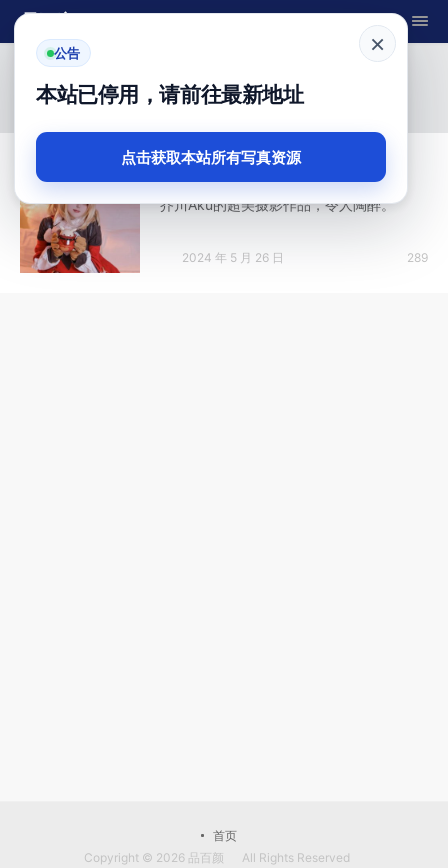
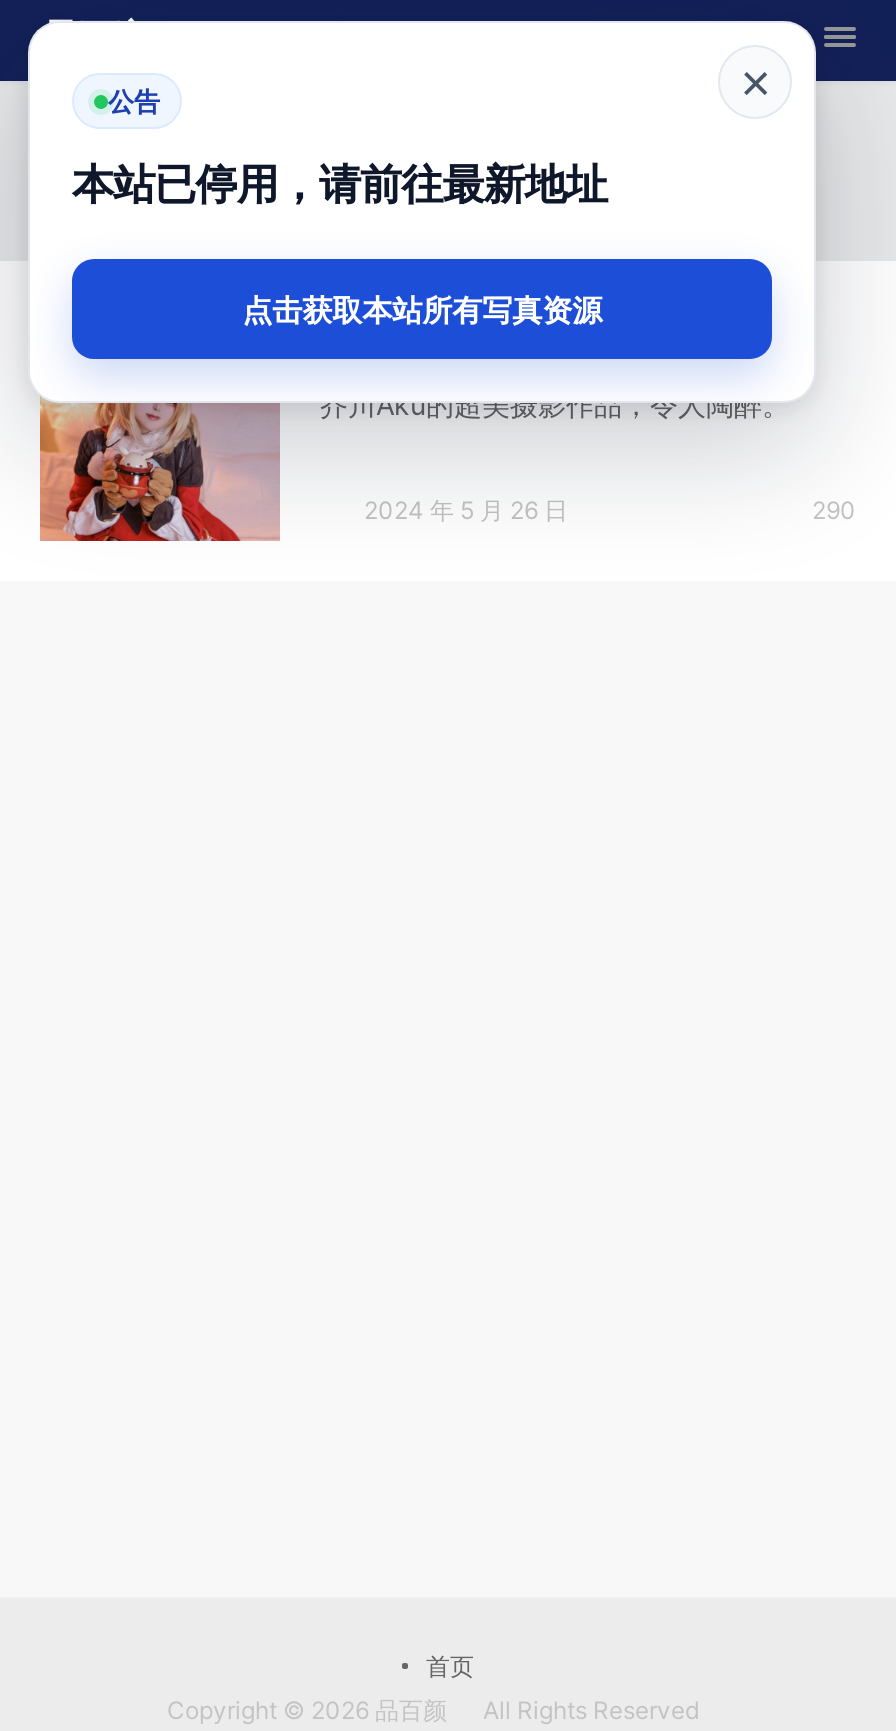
[407,250,428,265] 289 -> [812,495,856,525] 290

